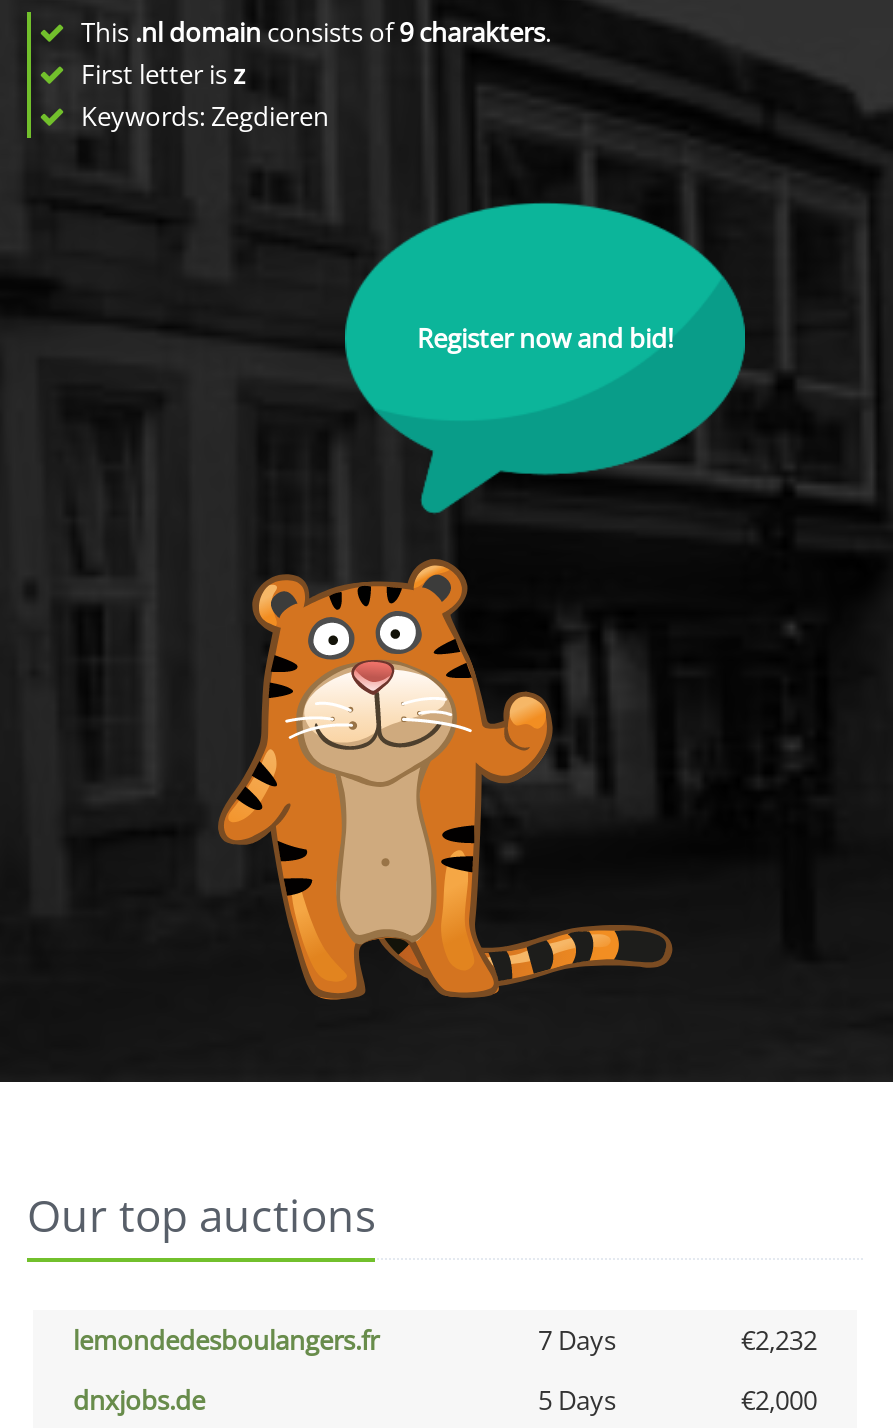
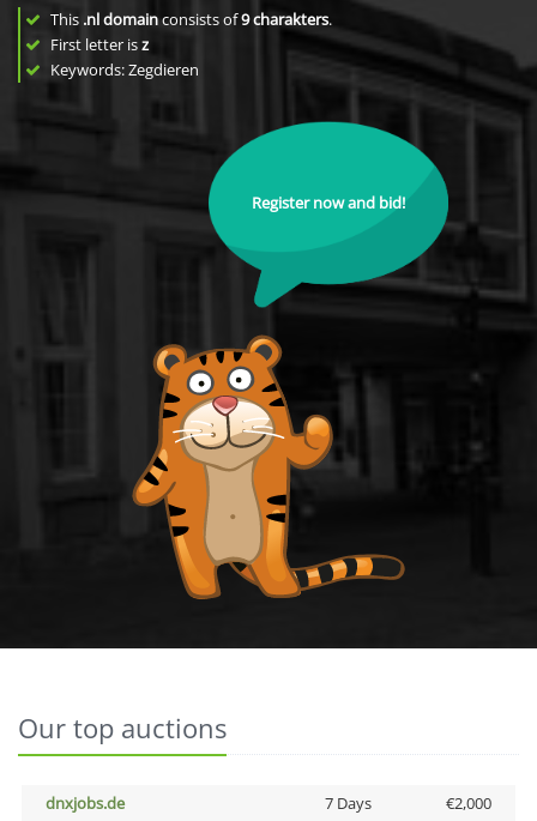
[73,1322,817,1358] lemondedesboulangers.fr | 7 Days | €2,232 -> none
[538,1382,616,1418] 5 Days -> [324,792,371,814] 7 Days

